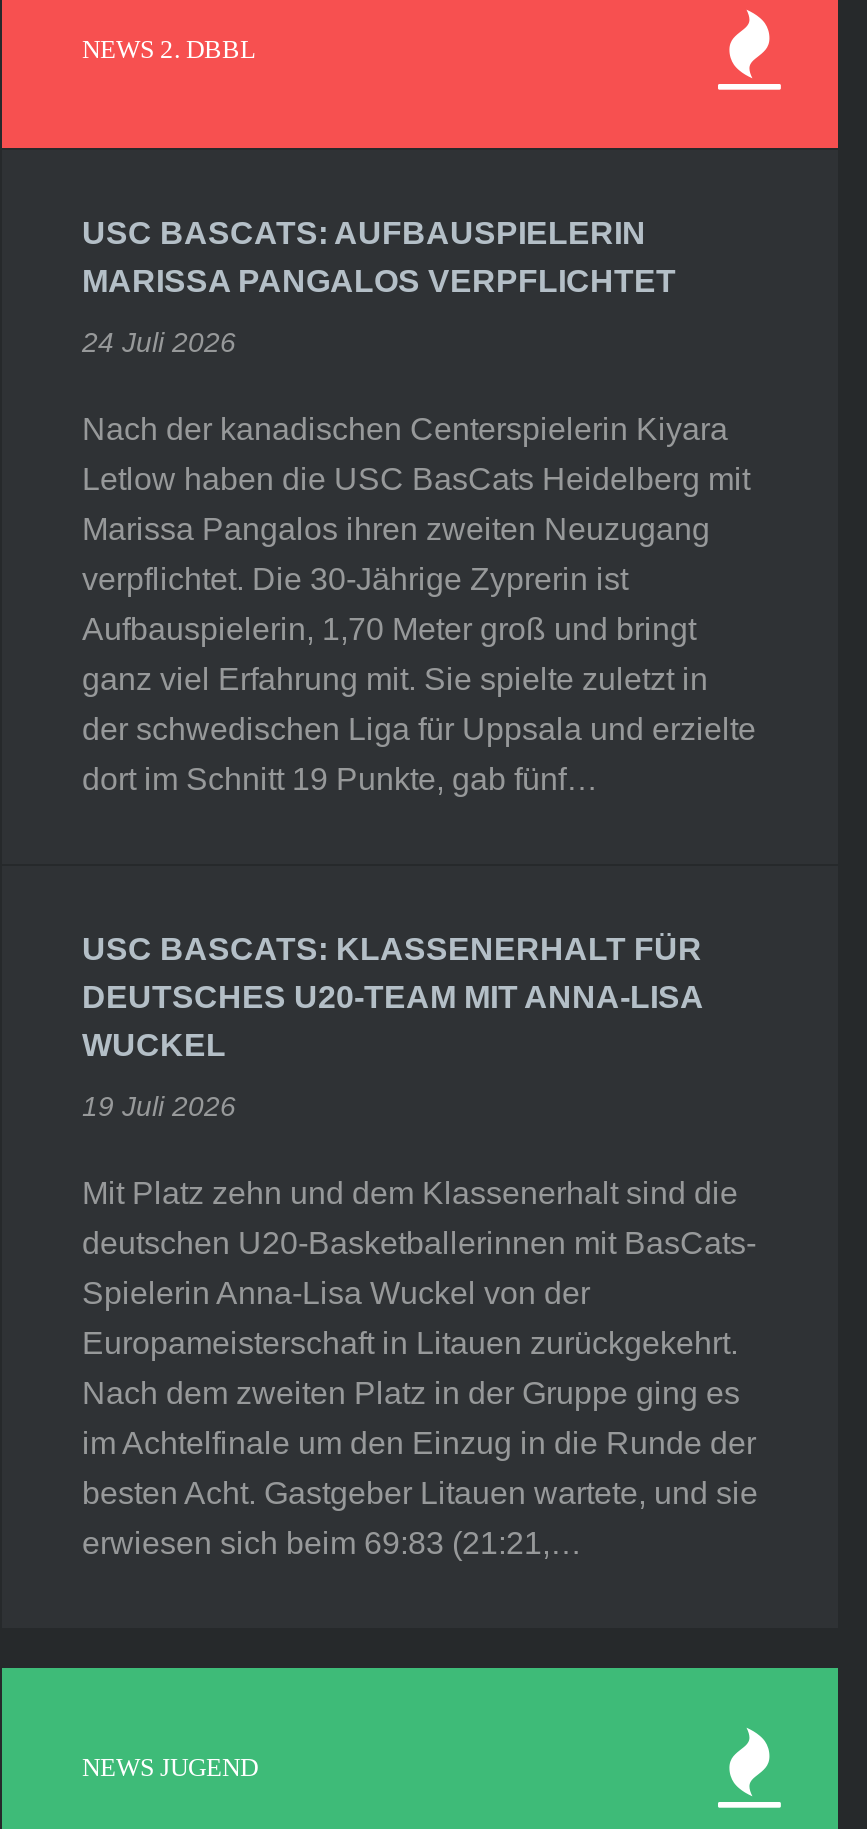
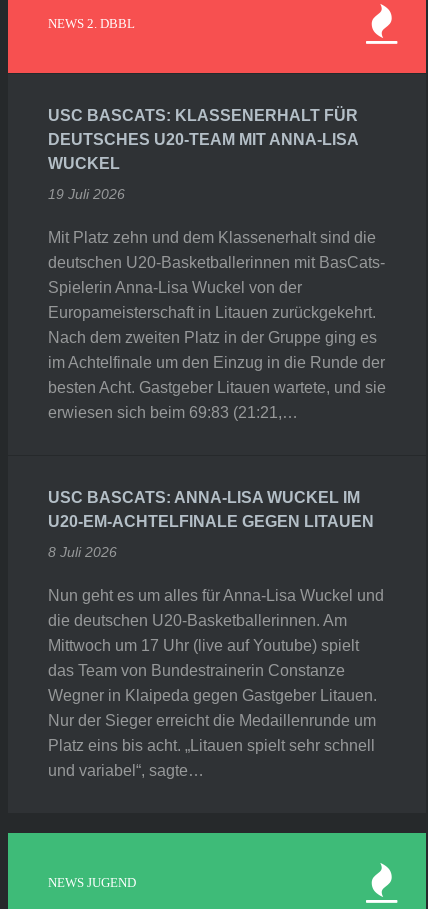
[82,216,756,796] USC BASCATS: AUFBAUSPIELERIN | MARISSA PANGALOS VERPFLICHTET | 24 Juli 2026 | Nach der kanadischen Centerspielerin Kiyara | Letlow haben die USC BasCats Heidelberg mit | Marissa Pangalos ihren zweiten Neuzugang | verpflichtet. Die 30-Jährige Zyprerin ist | Aufbauspielerin, 1,70 Meter groß und bringt | ganz viel Erfahrung mit. Sie spielte zuletzt in | der schwedischen Liga für Uppsala und erzielte | dort im Schnitt 19 Punkte, gab fünf… -> none
moved [82,932,758,1560] -> [48,107,386,421]: USC BASCATS: KLASSENERHALT FÜR | DEUTSCHES U20-TEAM MIT ANNA-LISA | WUCKEL | ... | besten Acht. Gastgeber Litauen wartete, und sie | erwiesen sich beim 69:83 (21:21,…
none -> [48,489,384,779] USC BASCATS: ANNA-LISA WUCKEL IM | U20-EM-ACHTELFINALE GEGEN LITAUEN | 8 Juli 2026 | Nun geht es um alles für Anna-Lisa Wuckel und | die deutschen U20-Basketballerinnen. Am | Mittwoch um 17 Uhr (live auf Youtube) spielt | das Team von Bundestrainerin Constanze | Wegner in Klaipeda gegen Gastgeber Litauen. | Nur der Sieger erreicht die Medaillenrunde um | Platz eins bis acht. „Litauen spielt sehr schnell | und variabel“, sagte…

